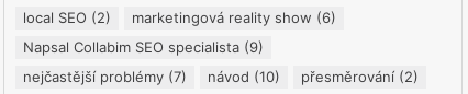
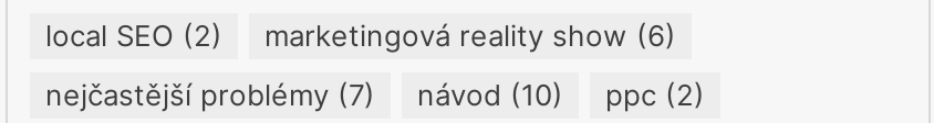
[23,38,264,56] Napsal Collabim SEO specialista (9) -> none
[301,68,419,85] přesměrování (2) -> [605,76,705,112] ppc (2)

